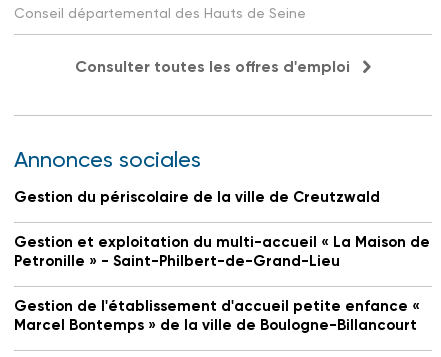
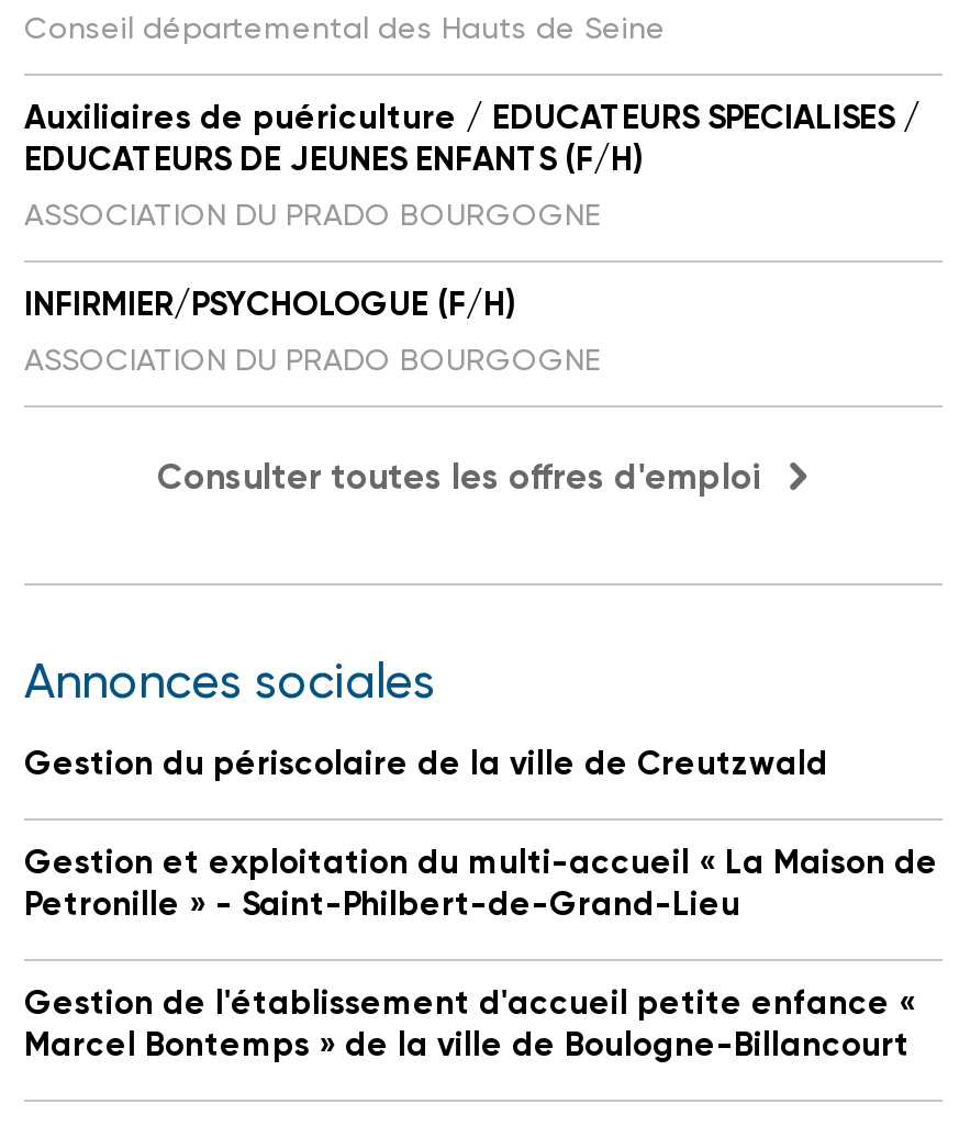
none -> [24,98,921,377] Auxiliaires de puériculture / EDUCATEURS SPECIALISES / | EDUCATEURS DE JEUNES ENFANTS (F/H) | ASSOCIATION DU PRADO BOURGOGNE | INFIRMIER/PSYCHOLOGUE (F/H) | ASSOCIATION DU PRADO BOURGOGNE

